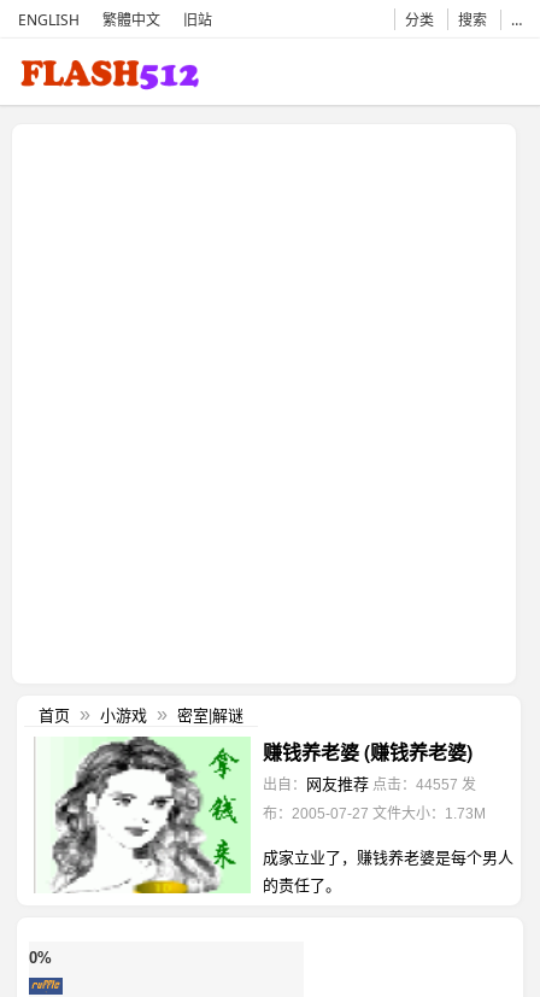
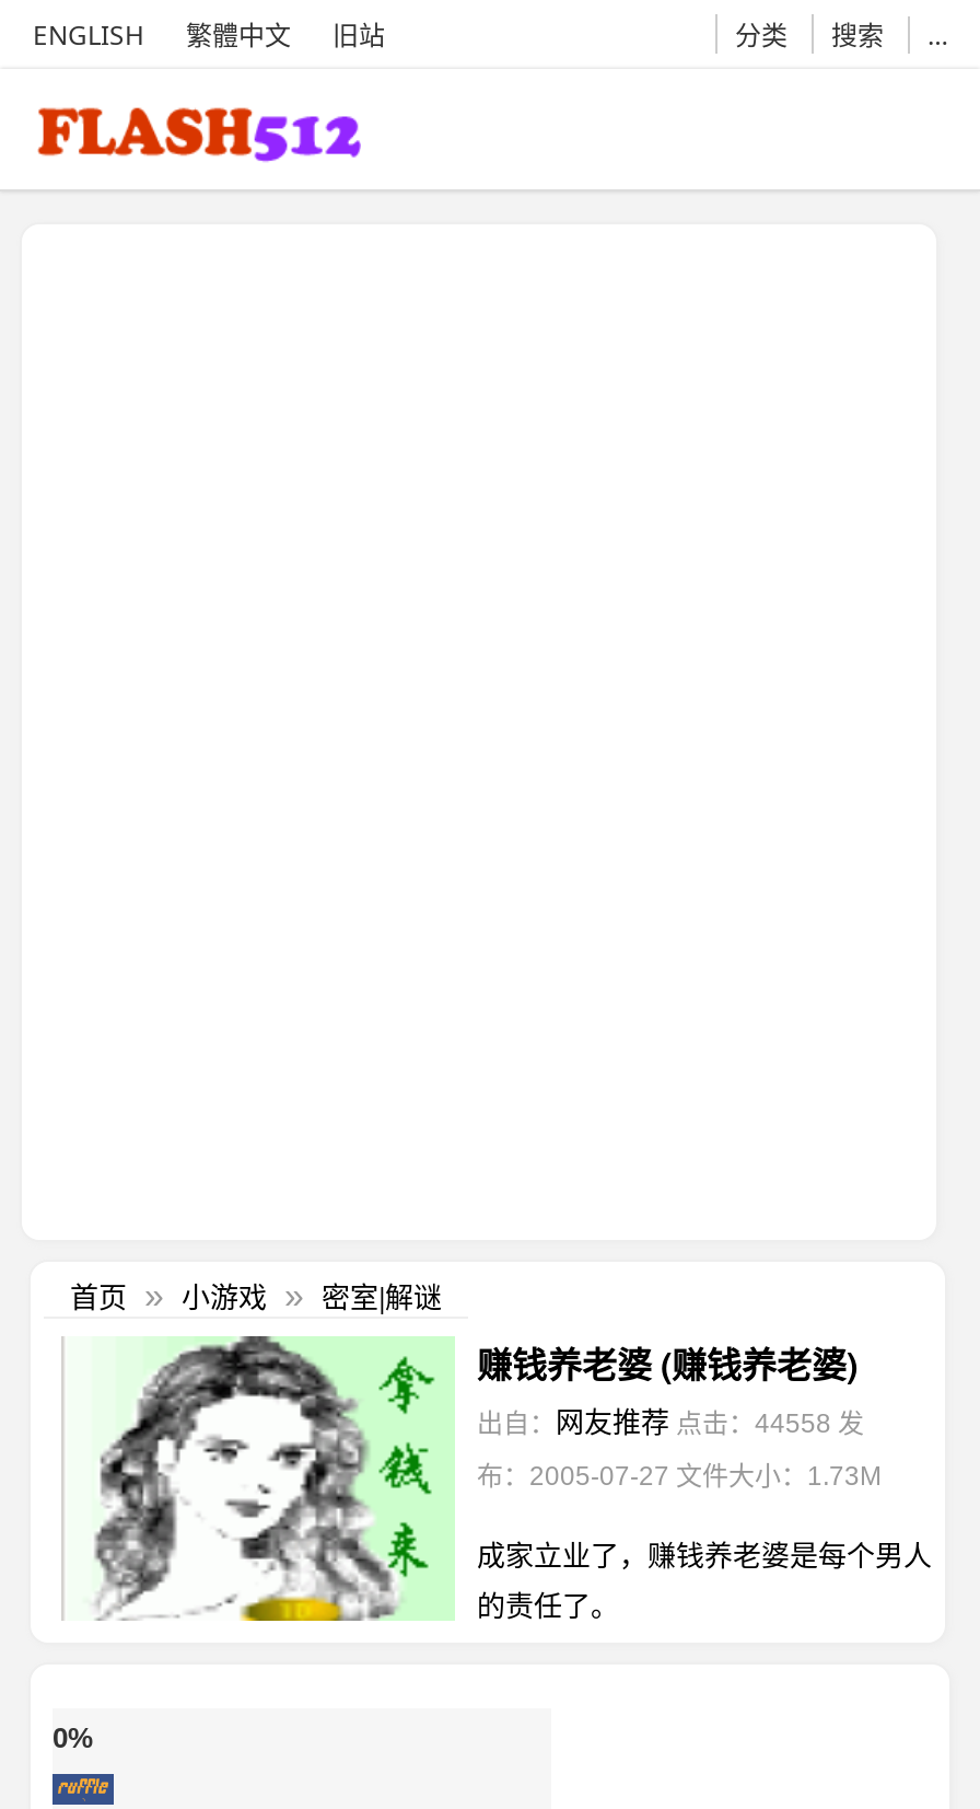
[263,772,476,794] 出自：网友推荐 点击：44557发 -> [477,1400,864,1441] 出自：网友推荐 点击：44558发

